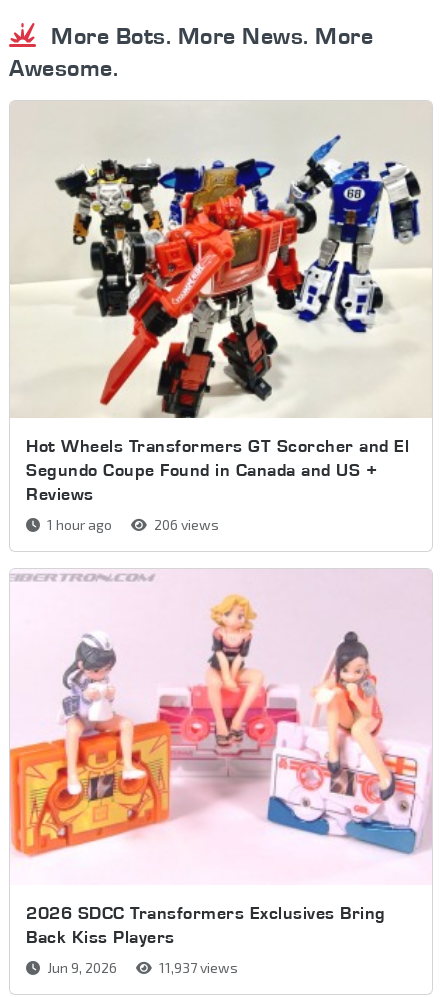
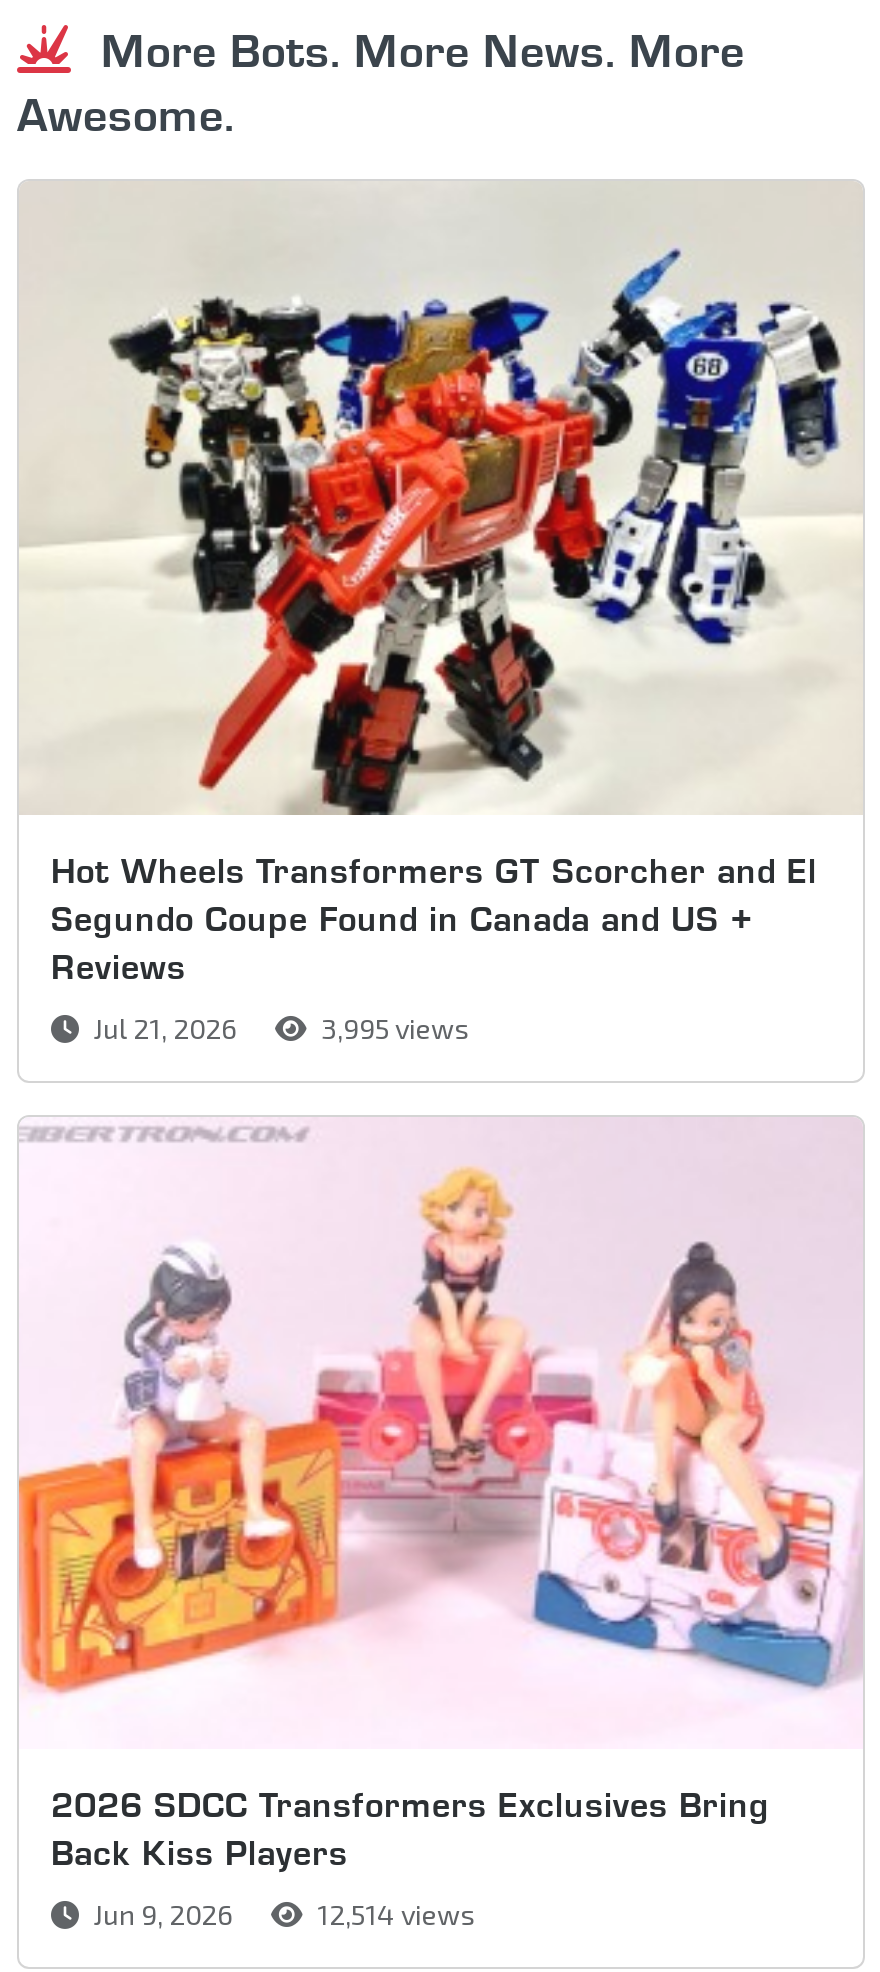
[44,516,219,533] 1 hour ago | 206 views -> [87,1010,471,1044] Jul 21, 2026 | 3,995 views
[156,959,238,976] 11,937 views -> [311,1897,477,1931] 12,514 views

